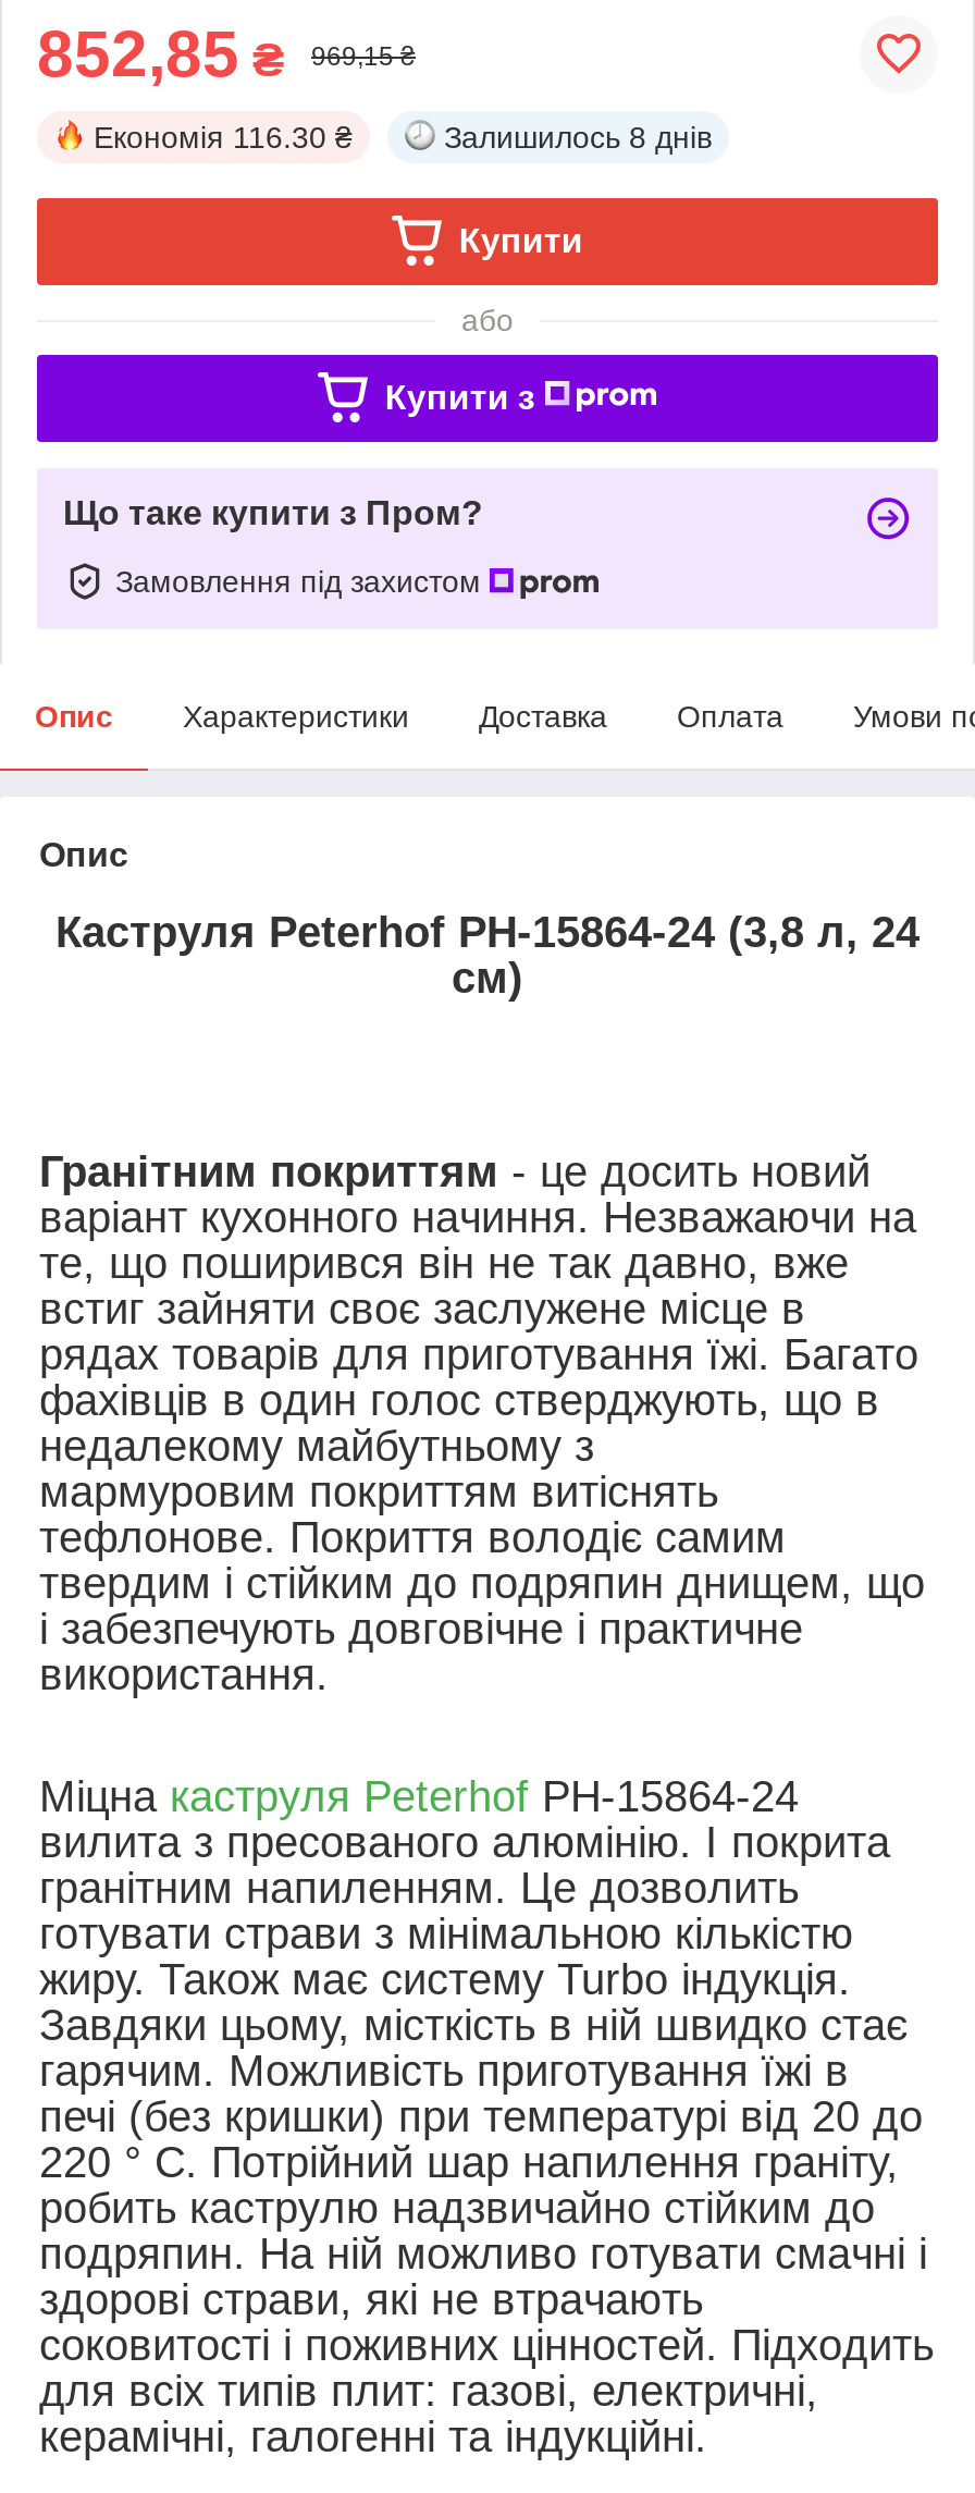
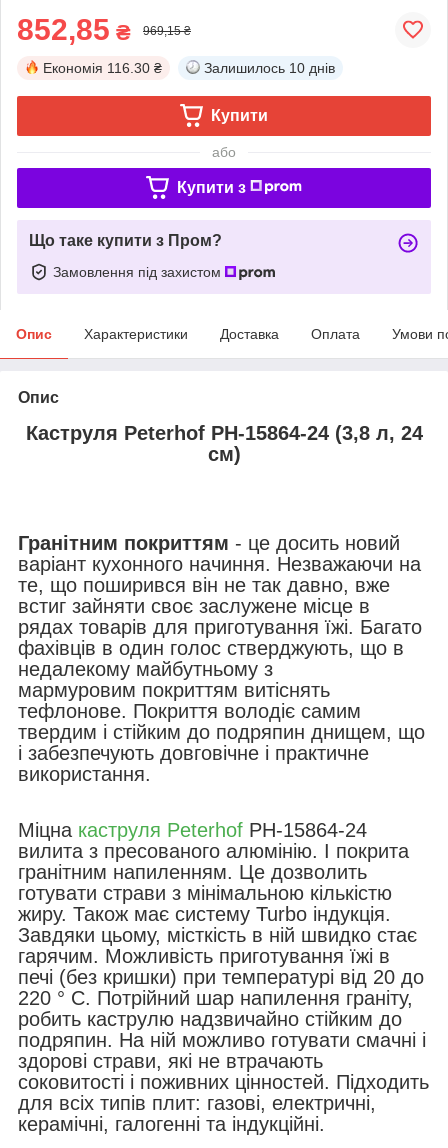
[444,119,712,154] Залишилось 8 днів -> [204,60,335,76] Залишилось 10 днів

